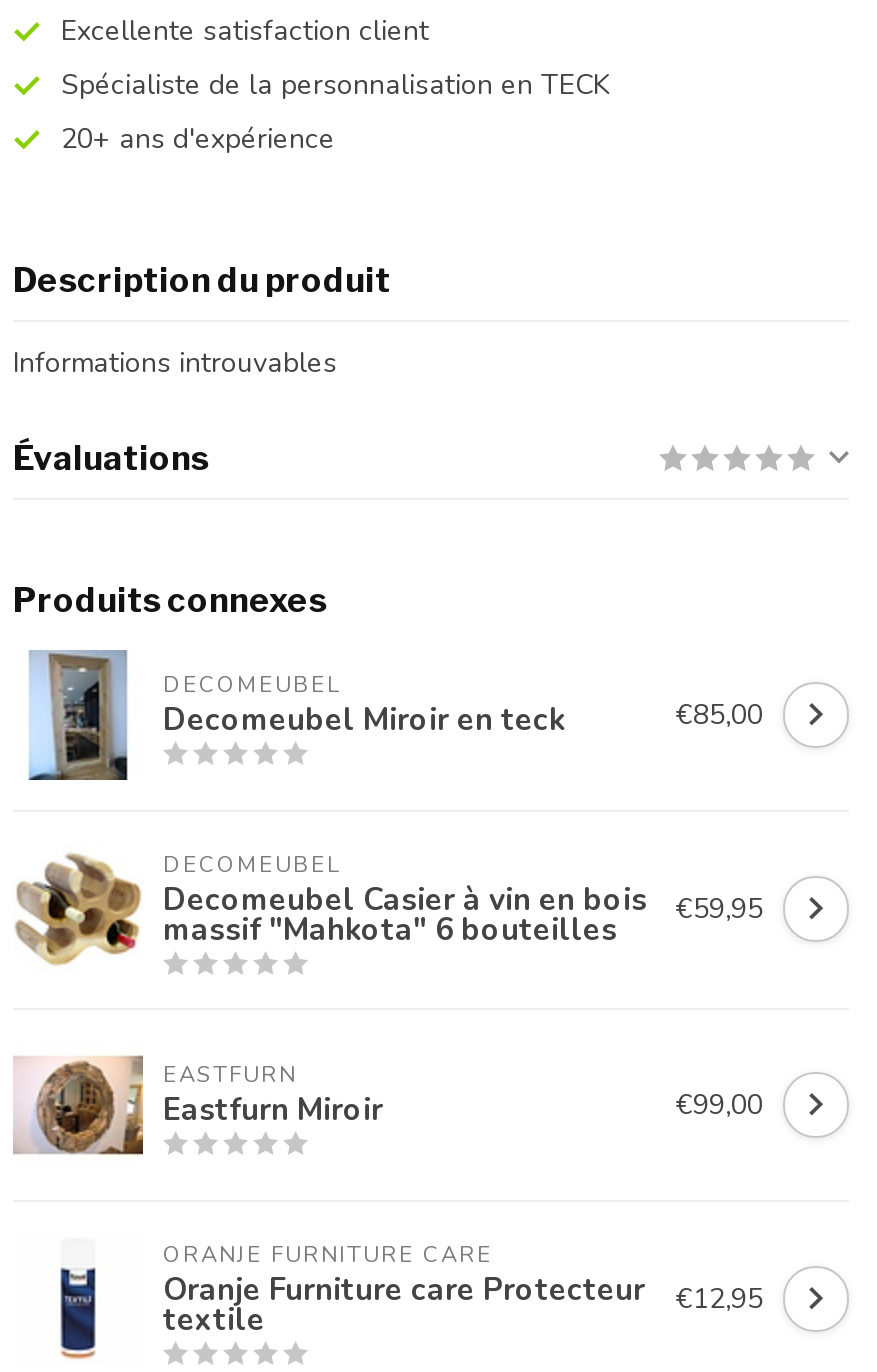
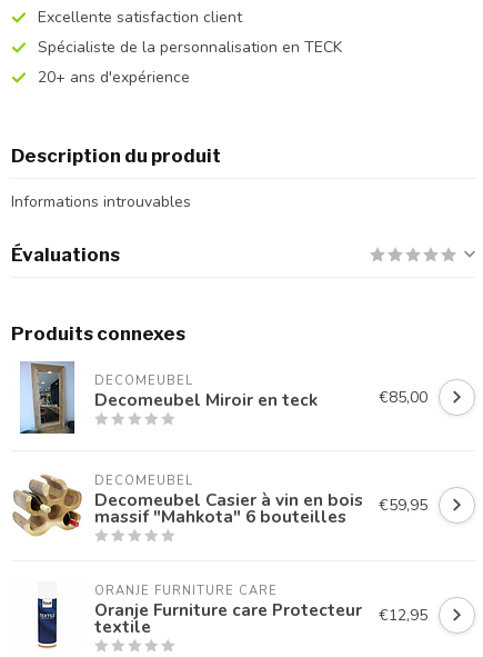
[13,1054,763,1158] [image] | EASTFURN | Eastfurn Miroir | €99,00 -> none

